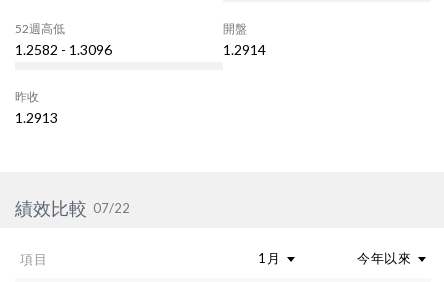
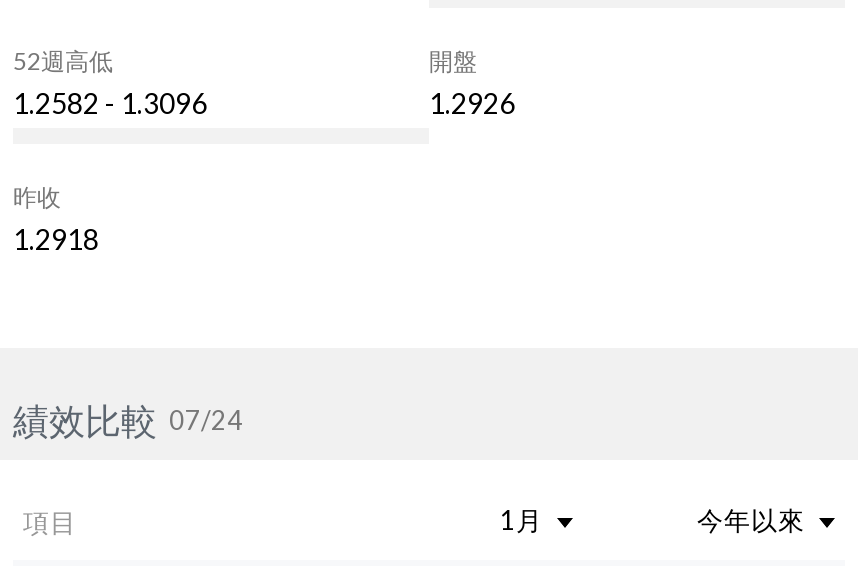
[223,41,266,58] 1.2914 -> [429,86,515,120] 1.2926
[15,109,58,126] 1.2913 -> [13,222,99,256] 1.2918
[15,197,130,219] 績效比較 07/22 -> [13,398,243,442] 績效比較 07/24

